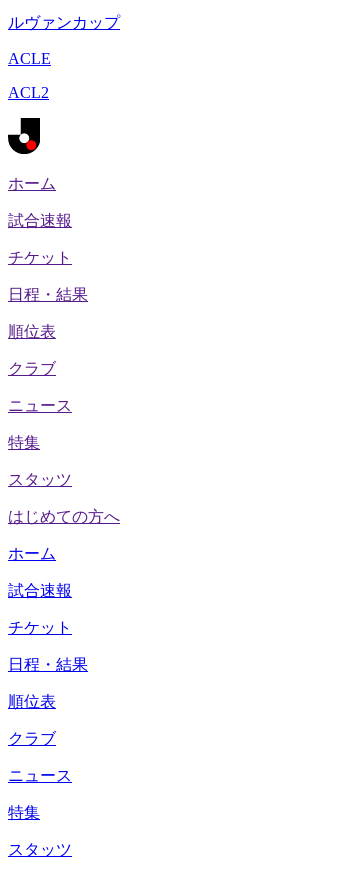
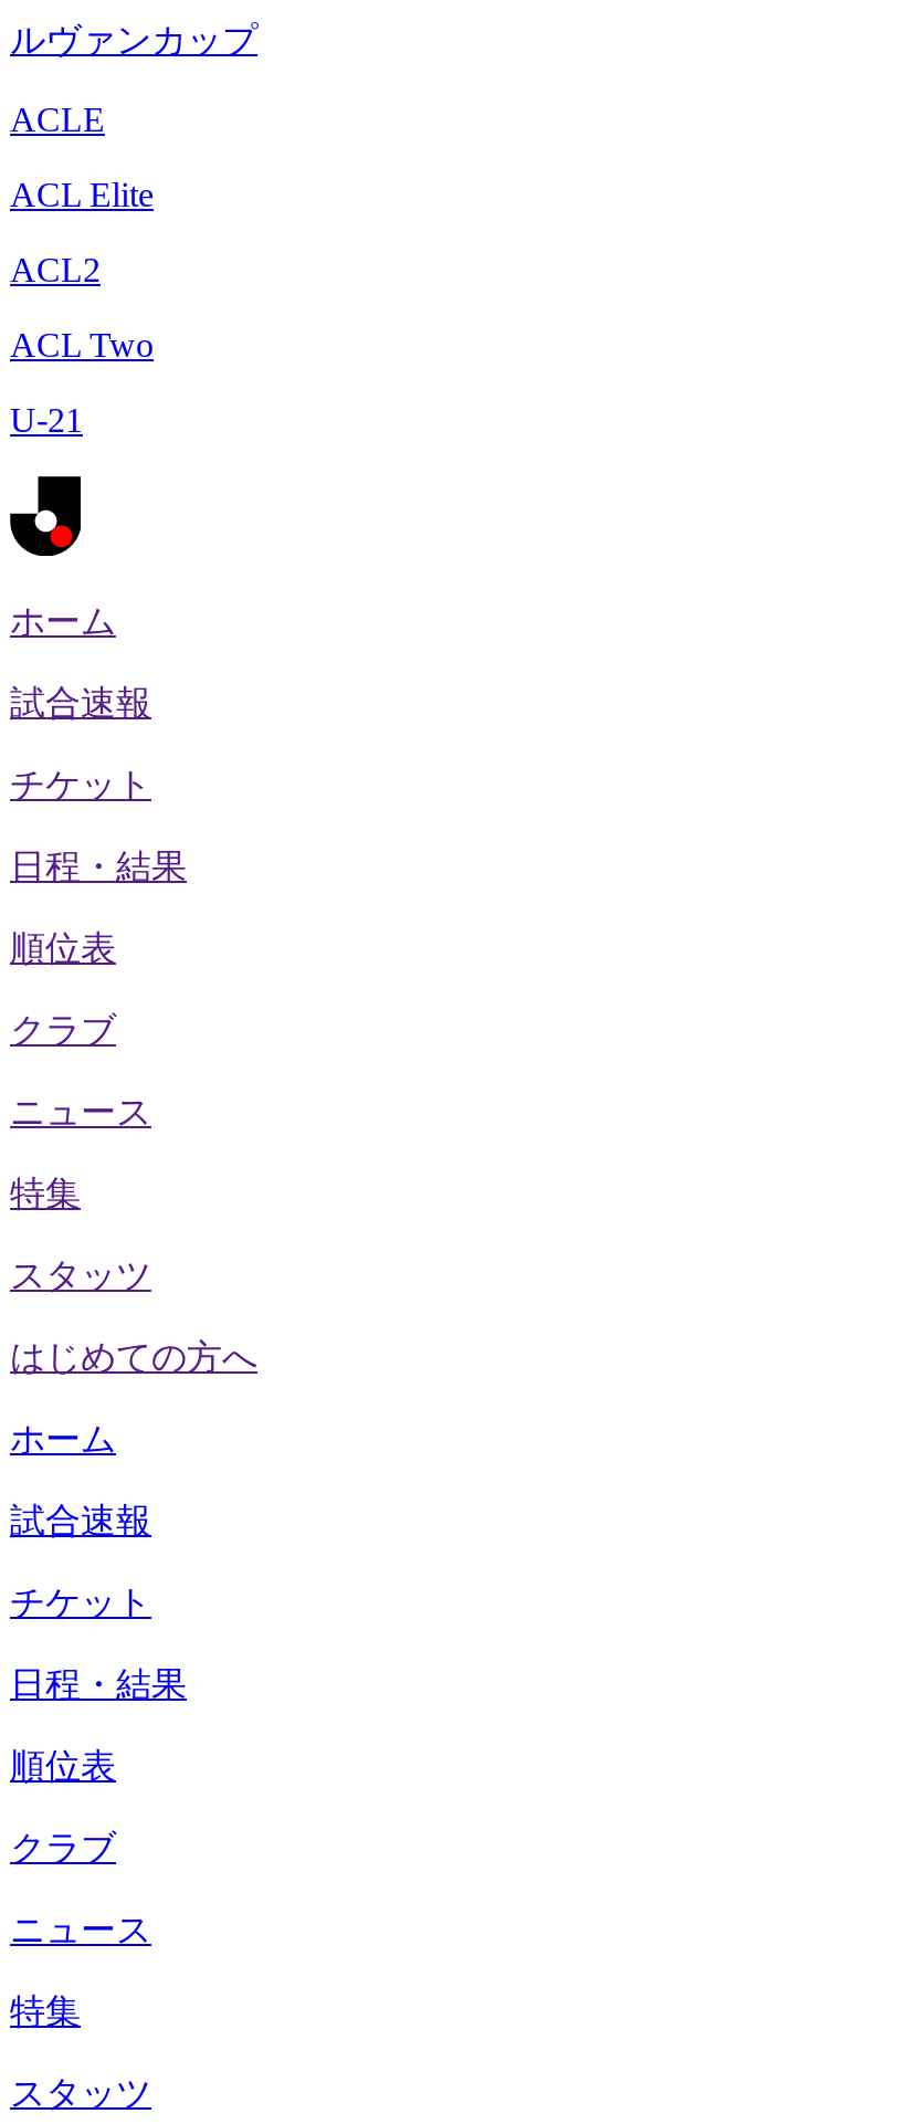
none -> [10,176,154,213] ACL Elite
none -> [10,326,154,439] ACL Two | U-21

